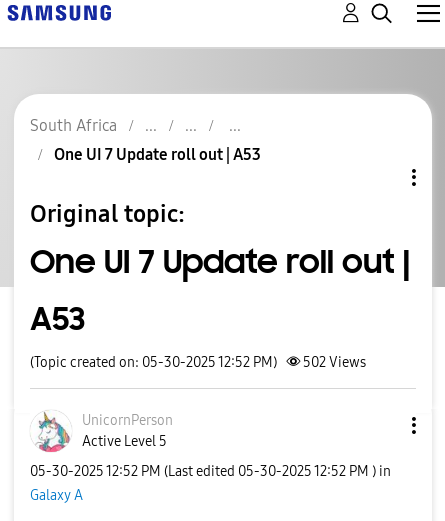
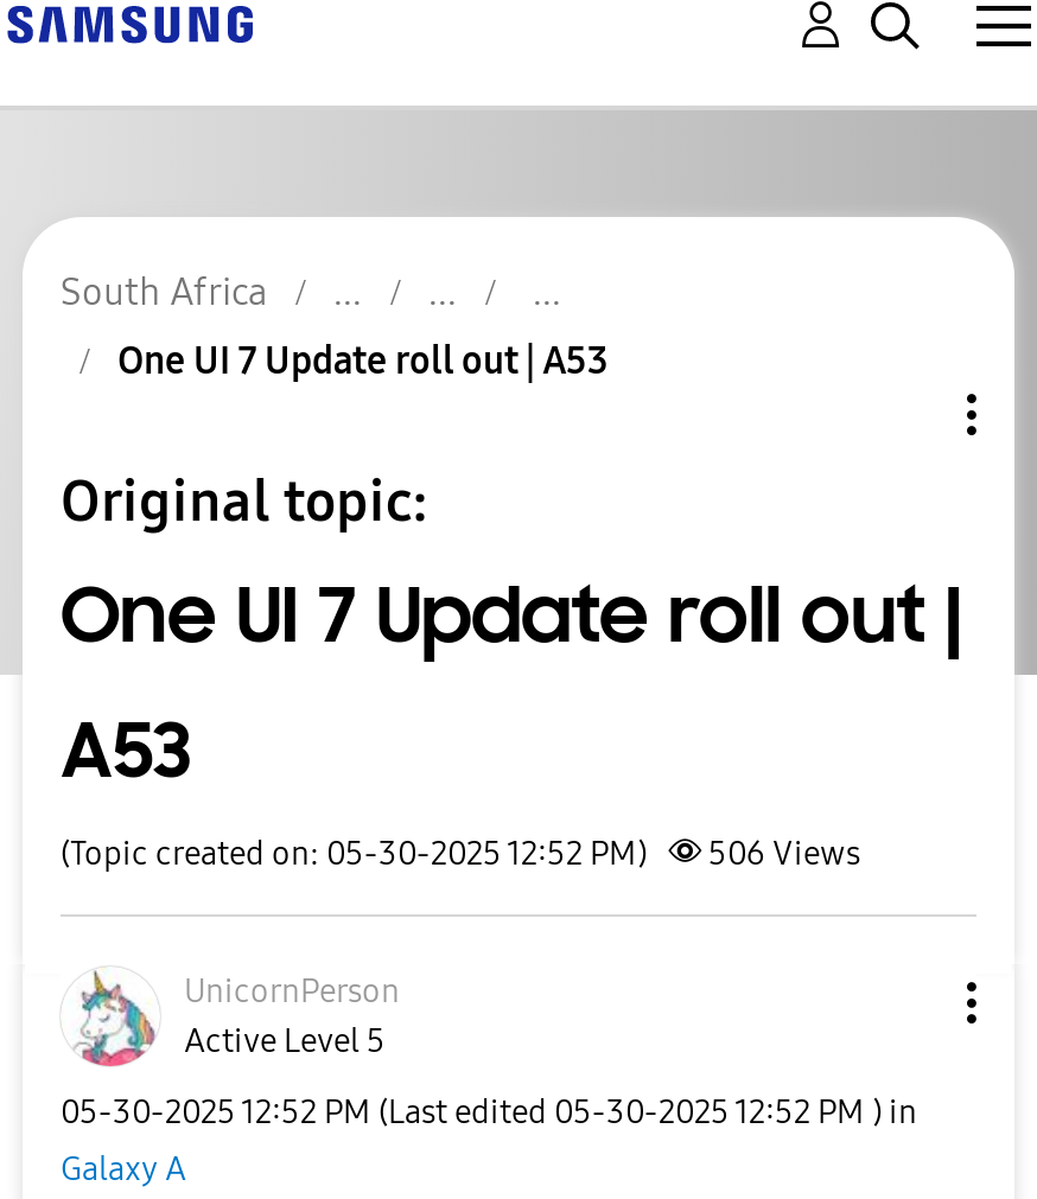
[30,354,366,371] (Topic created on: 05-30-2025 12:52 PM) 502 Views -> [61,834,860,874] (Topic created on: 05-30-2025 12:52 PM) 506 Views

